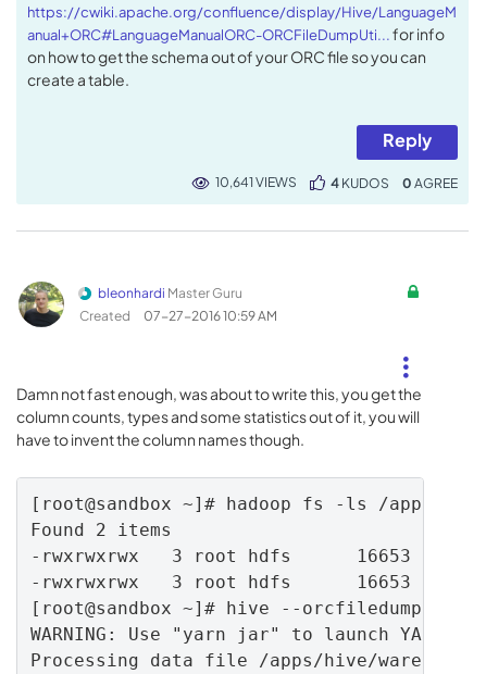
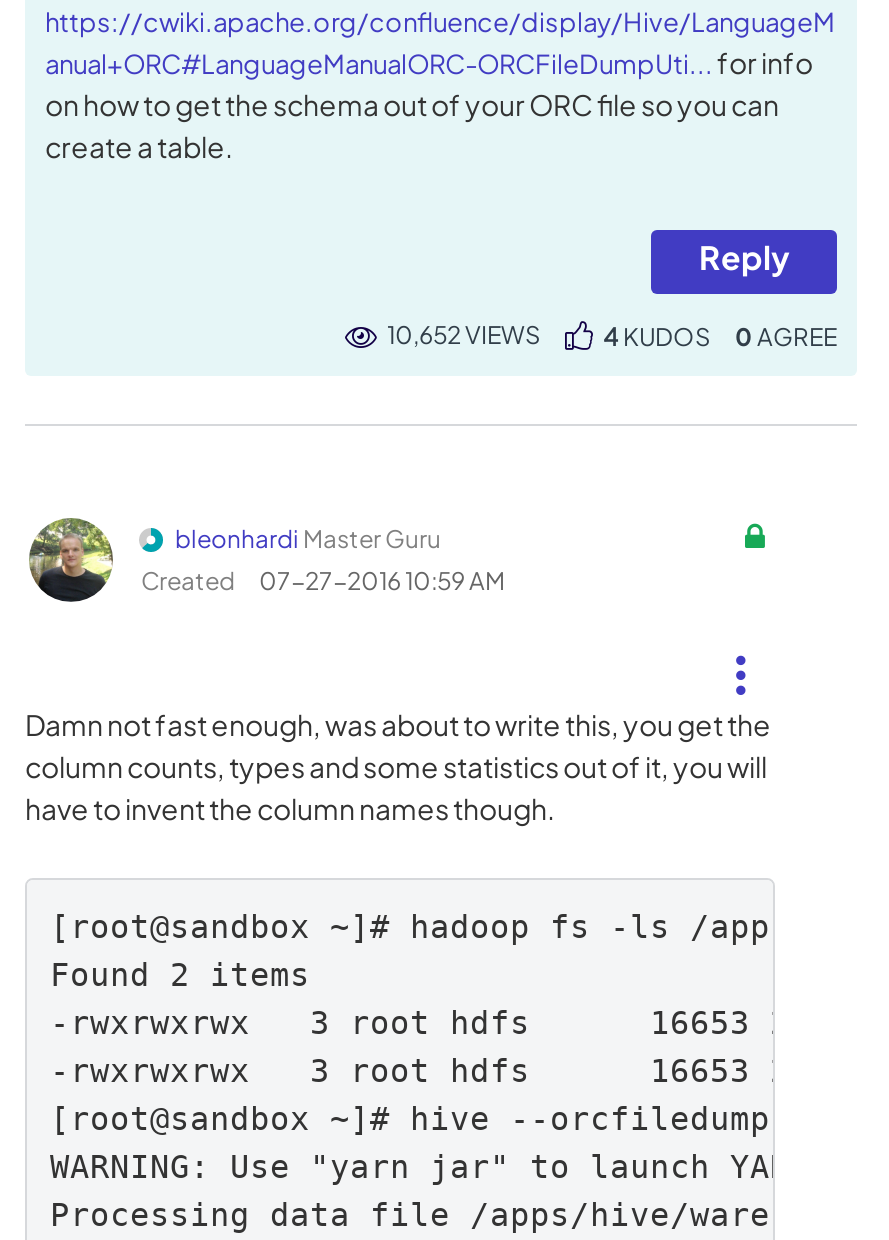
[215,174,297,190] 10,641 VIEWS -> [387,320,541,350] 10,652 VIEWS

